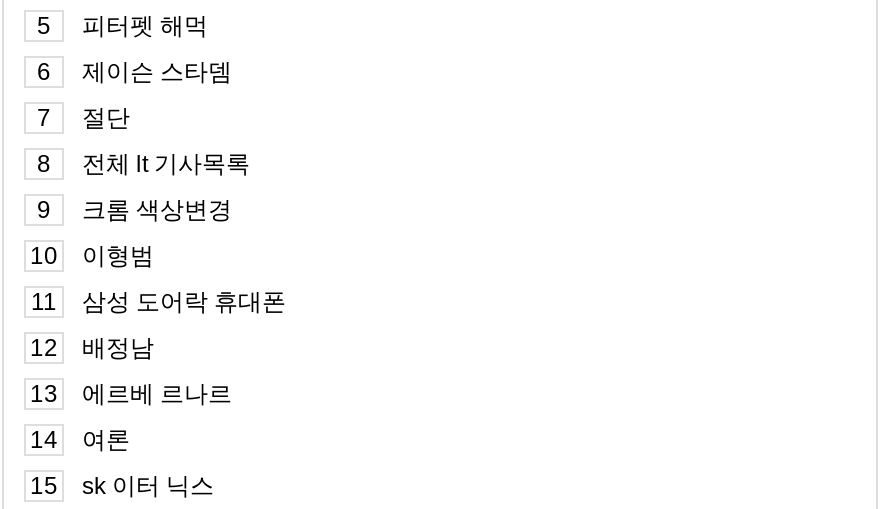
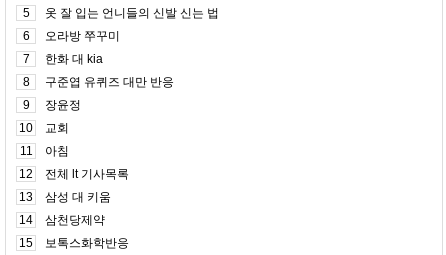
[82,12,208,40] 피터펫 해먹 -> [45,6,219,20] 옷 잘 입는 언니들의 신발 신는 법
[82,58,232,86] 제이슨 스타뎀 -> [45,29,120,43] 오라방 쭈꾸미
[82,104,130,132] 절단 -> [45,52,103,66] 한화 대 kia
moved [82,150,250,178] -> [45,167,129,181]: 전체 lt 기사목록
none -> [45,75,174,89] 구준엽 유퀴즈 대만 반응
[82,196,232,224] 크롬 색상변경 -> [45,98,81,112] 장윤정
[82,242,154,270] 이형범 -> [45,121,69,135] 교회
[82,288,286,316] 삼성 도어락 휴대폰 -> [45,144,69,158] 아침
[82,334,154,362] 배정남 -> none
[82,380,232,408] 에르베 르나르 -> [45,190,111,204] 삼성 대 키움
[82,426,130,454] 여론 -> [45,213,105,227] 삼천당제약
[82,472,214,500] sk 이터 닉스 -> [45,236,129,250] 보톡스화학반응

